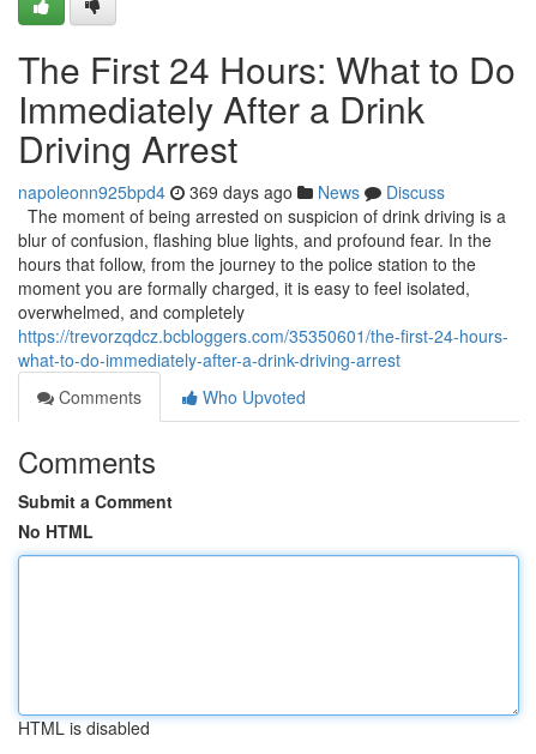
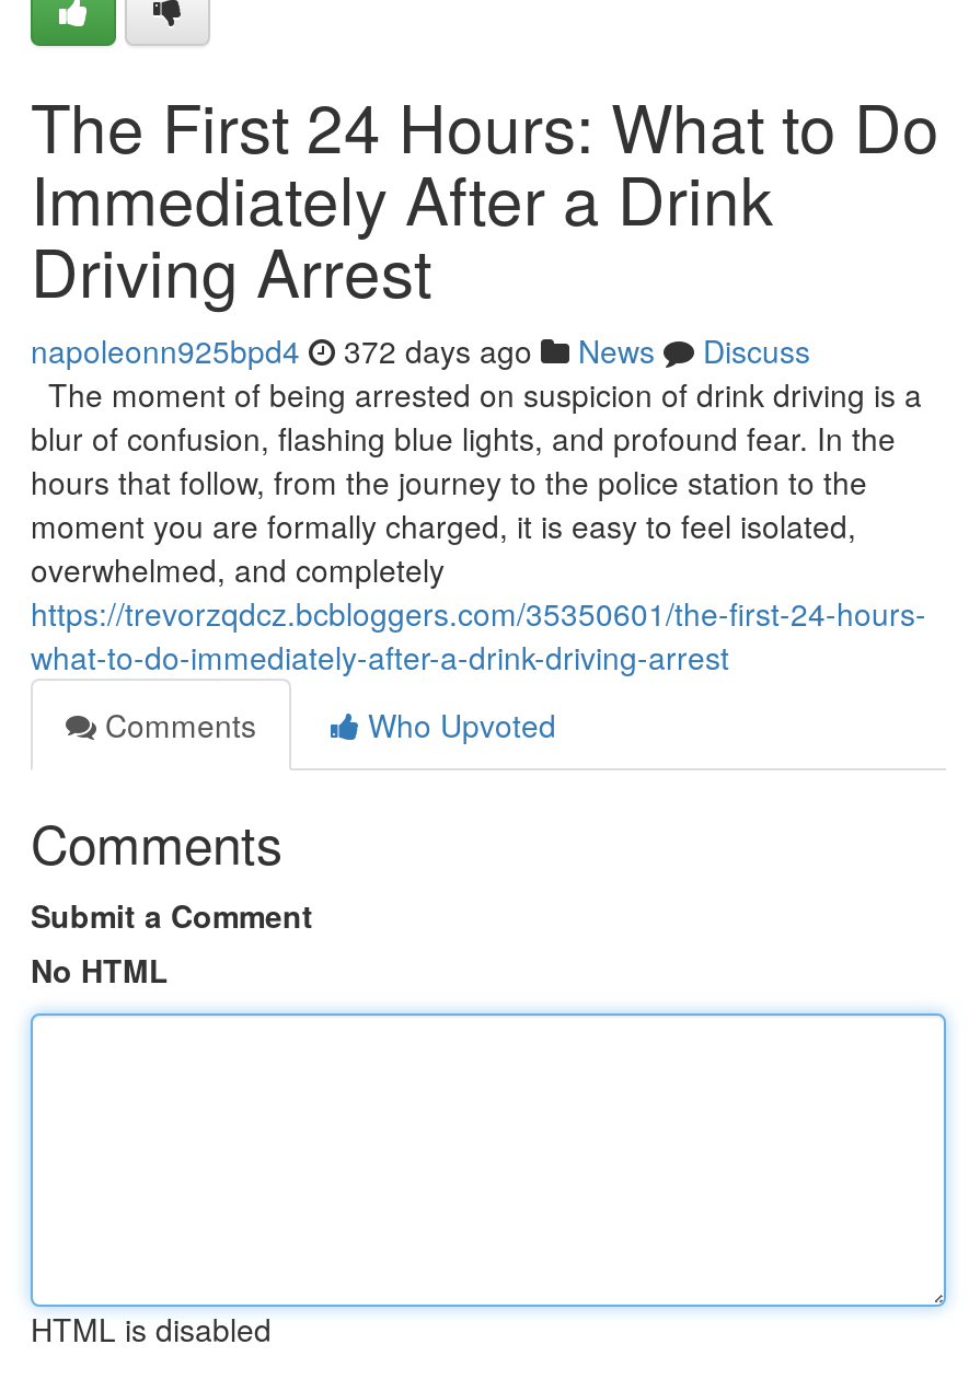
[18,180,445,204] napoleonn925bpd4 369 days ago News Discuss -> [31,328,810,372] napoleonn925bpd4 372 days ago News Discuss

